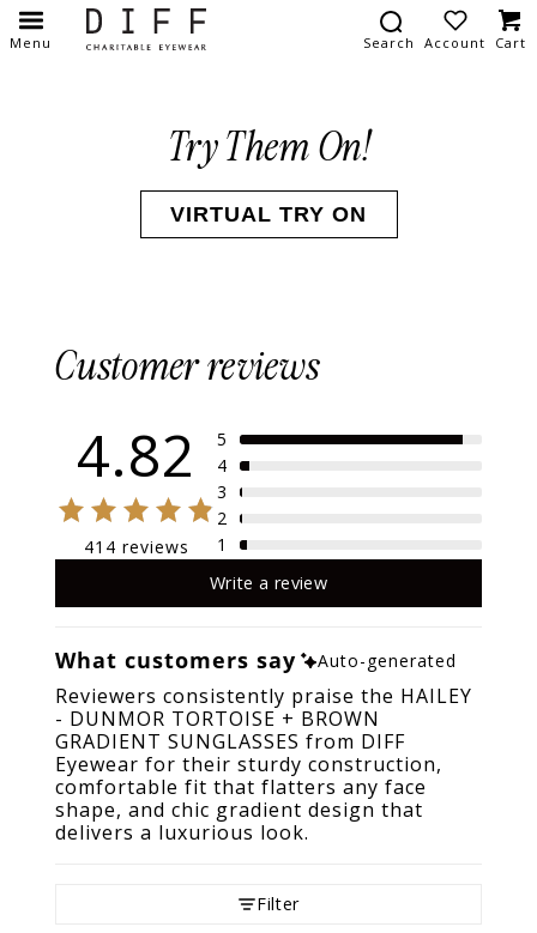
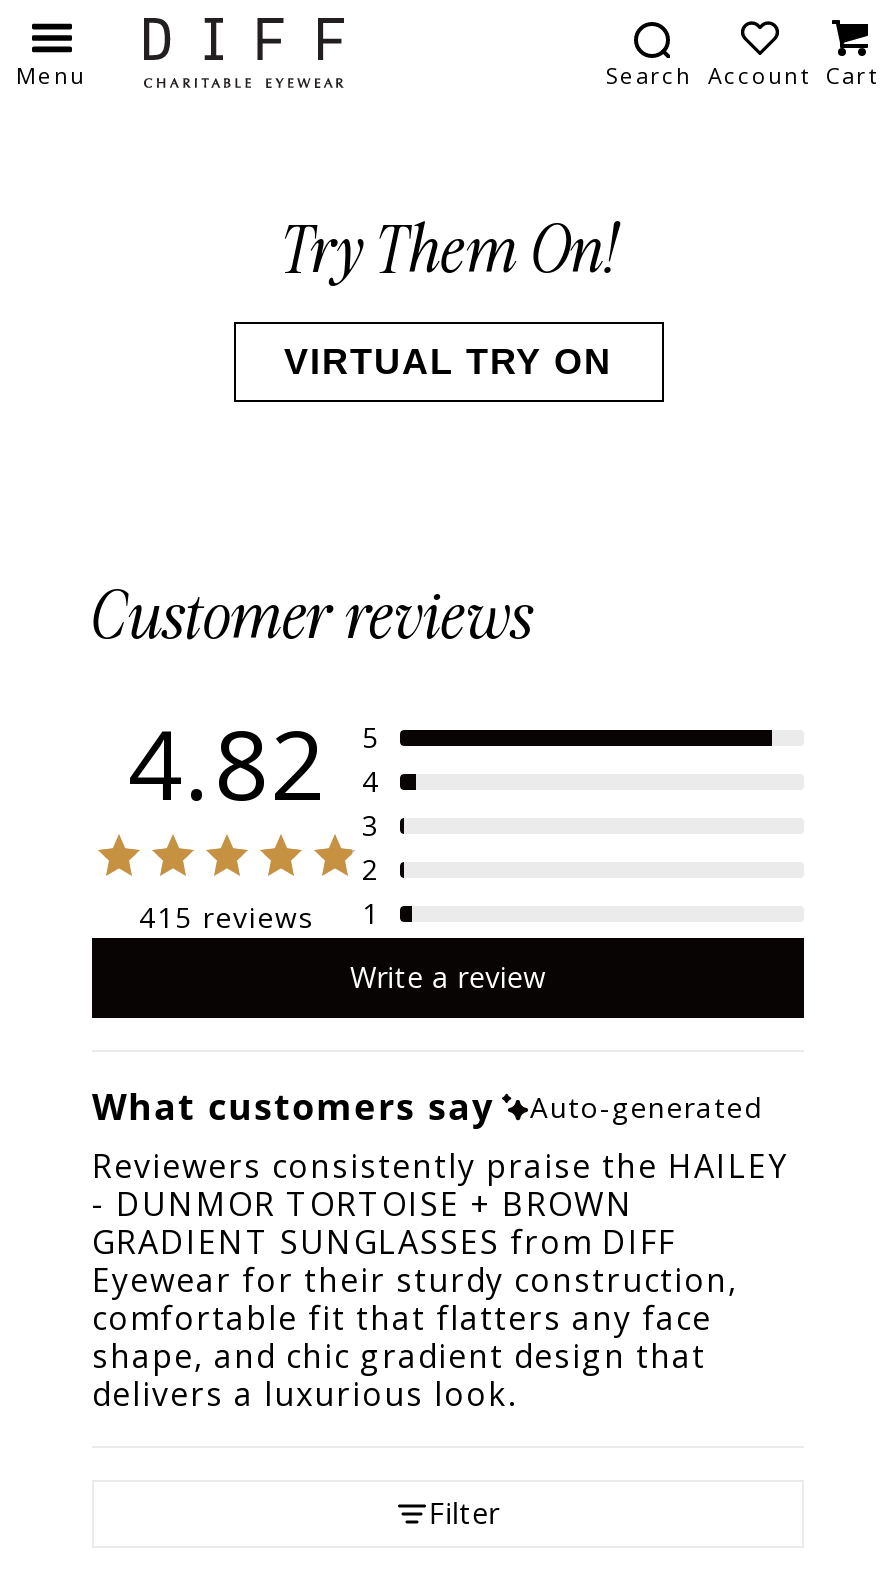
[83,532,228,558] 414 reviews 1 -> [139,893,380,935] 415 reviews 1

